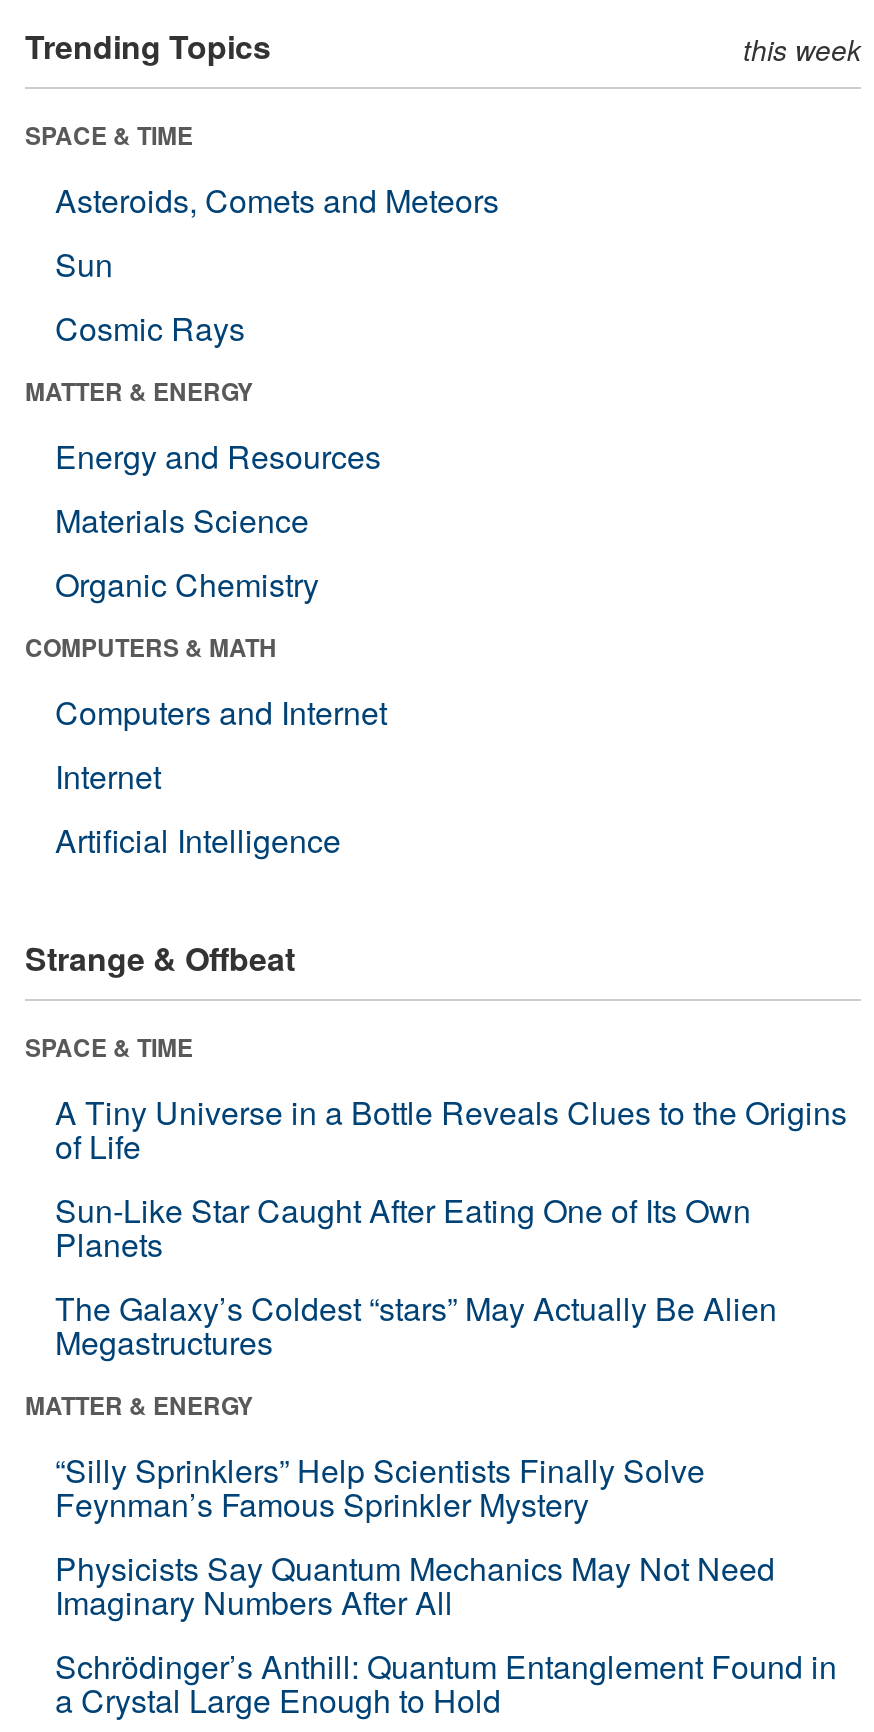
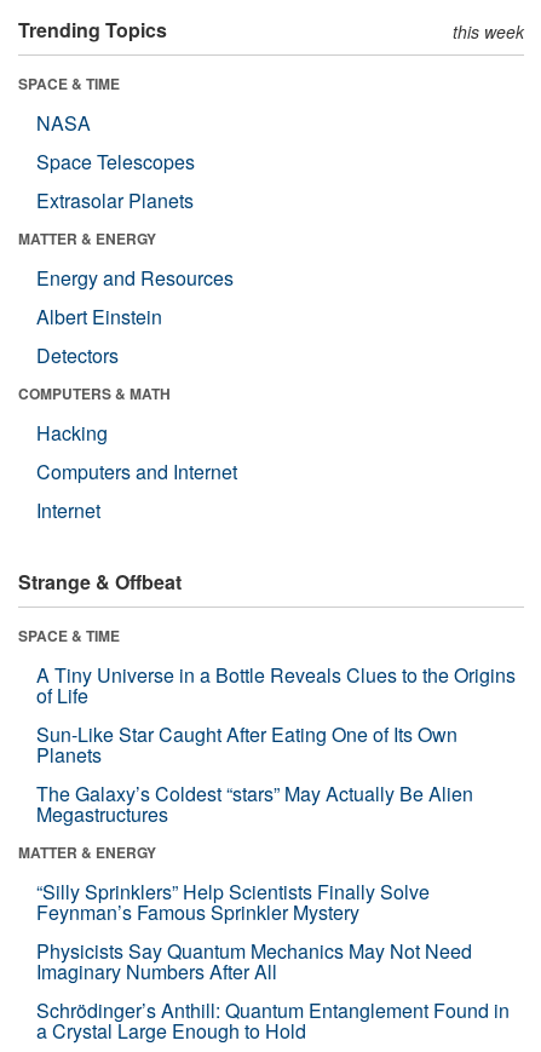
[55,177,499,351] Asteroids, Comets and Meteors | Sun | Cosmic Rays -> [36,109,195,214] NASA | Space Telescopes | Extrasolar Planets
[55,497,319,607] Materials Science | Organic Chemistry -> [36,302,162,369] Albert Einstein | Detectors
none -> [36,419,108,446] Hacking
moved [55,689,387,799] -> [36,457,237,524]: Computers and Internet | Internet
[55,817,341,863] Artificial Intelligence -> none

